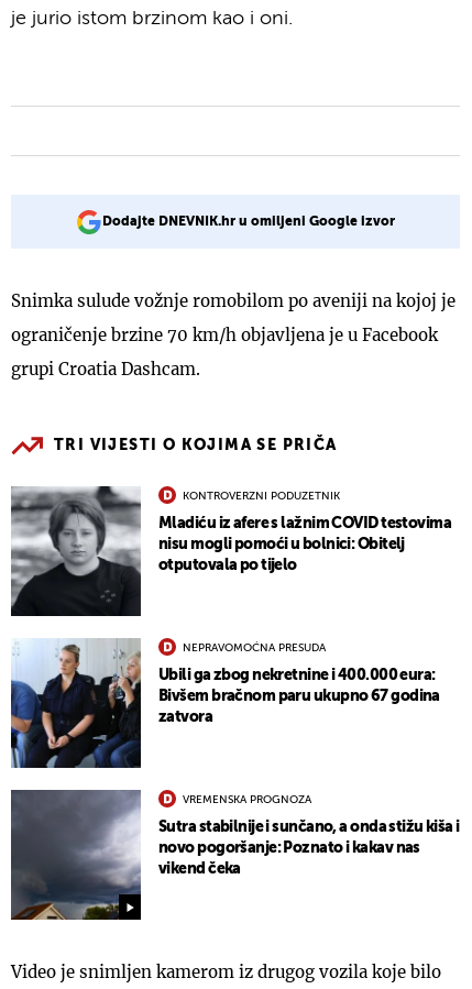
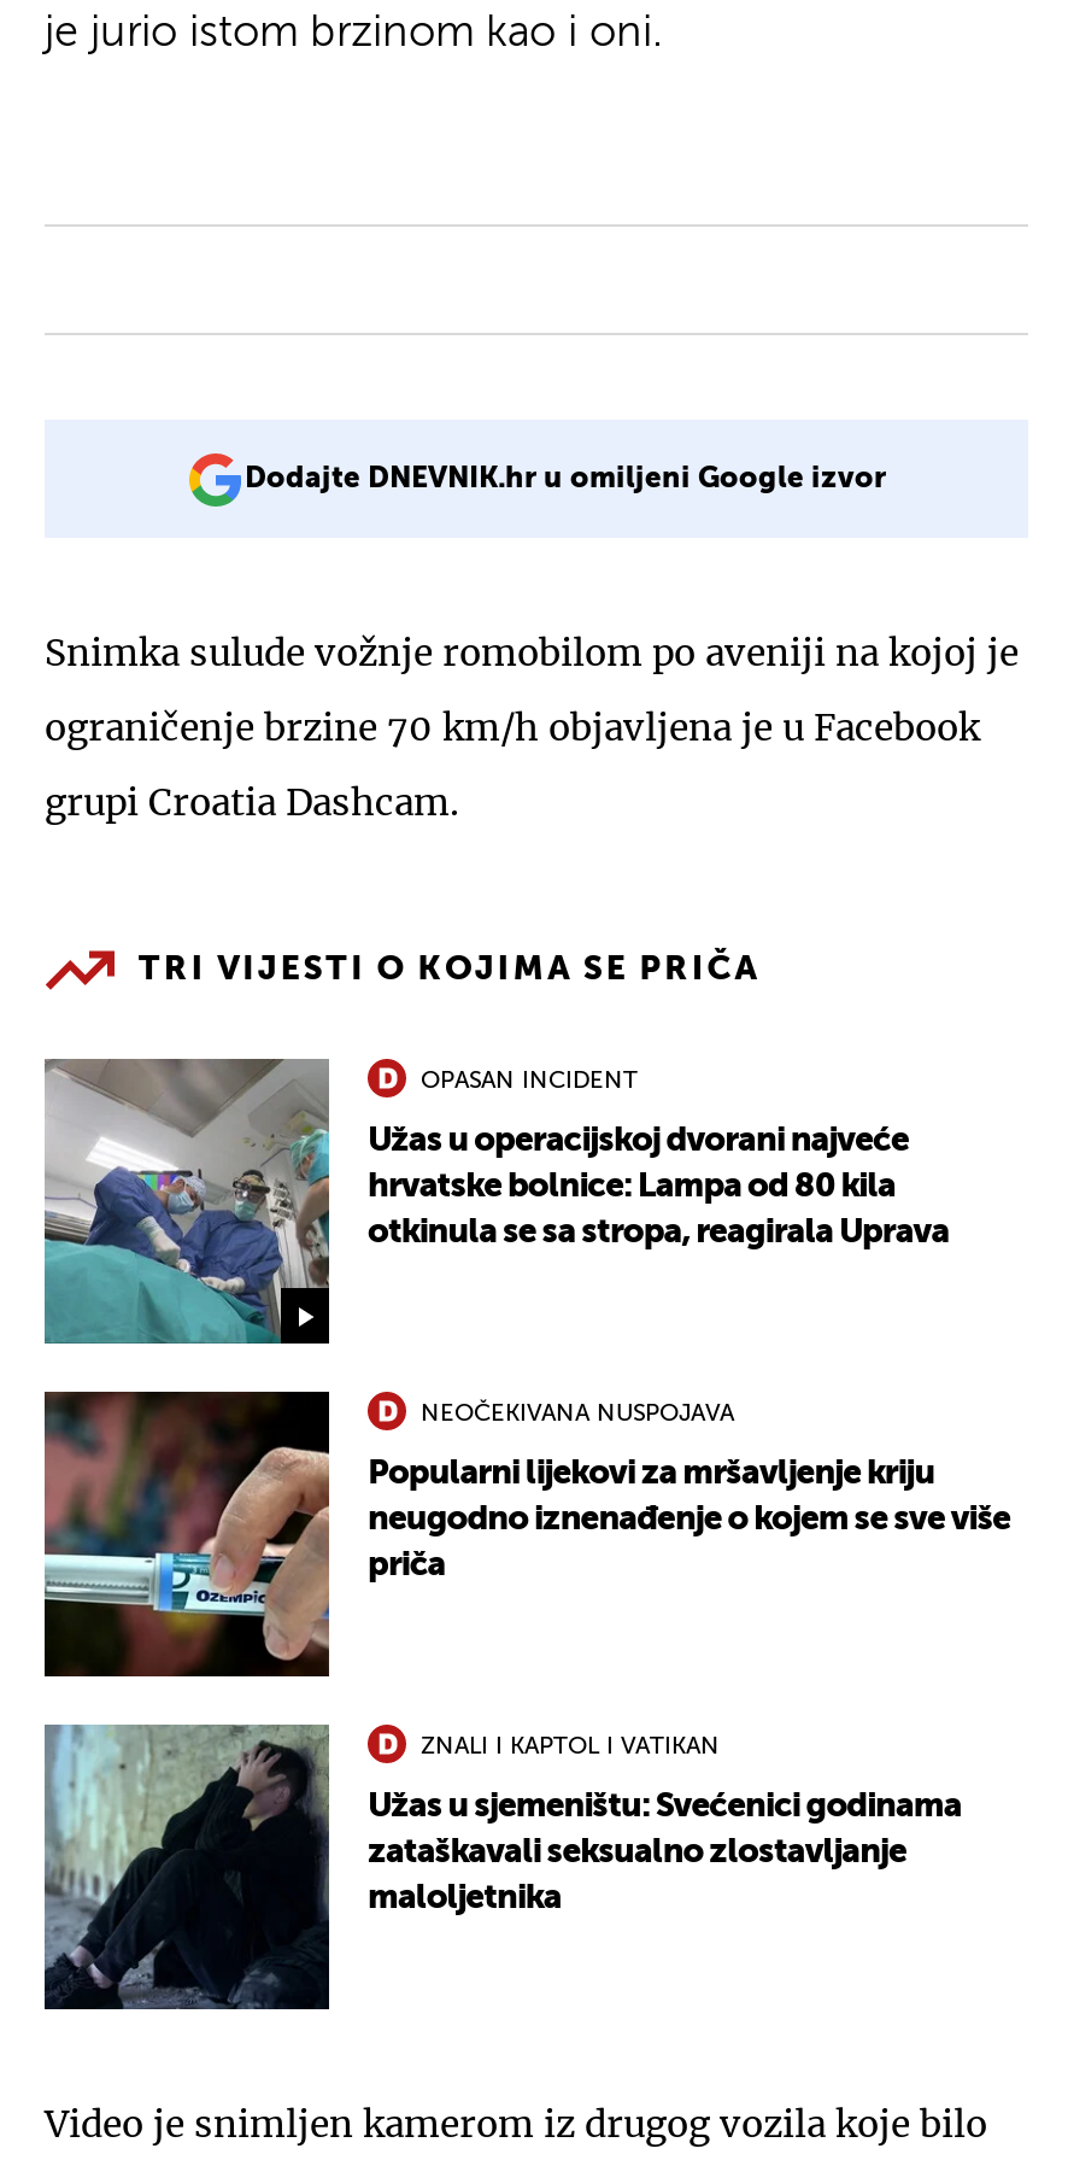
[10,486,451,617] [image] | Mladiću iz afere s lažnim COVID testovima | nisu mogli pomoći u bolnici: Obitelj | otputovala po tijelo -> [42,1056,949,1346] [image] | Užas u operacijskoj dvorani najveće | hrvatske bolnice: Lampa od 80 kila | otkinula se sa stropa, reagirala Uprava
[183,490,340,501] KONTROVERZNI PODUZETNIK -> [421,1068,638,1092] OPASAN INCIDENT
[10,638,440,769] [image] | Ubili ga zbog nekretnine i 400.000 eura: | Bivšem bračnom paru ukupno 67 godina | zatvora -> [42,1389,1010,1679] [image] | Popularni lijekovi za mršavljenje kriju | neugodno iznenađenje o kojem se sve više | priča
[183,642,326,653] NEPRAVOMOĆNA PRESUDA -> [421,1401,734,1425] NEOČEKIVANA NUSPOJAVA
[11,790,460,921] [image] | Sutra stabilnije i sunčano, a onda stižu kiša i | novo pogoršanje: Poznato i kakav nas | vikend čeka -> [45,1725,961,2012] [image] | Užas u sjemeništu: Svećenici godinama | zataškavali seksualno zlostavljanje | maloljetnika
[183,794,311,805] VREMENSKA PROGNOZA -> [421,1734,720,1758] ZNALI I KAPTOL I VATIKAN

